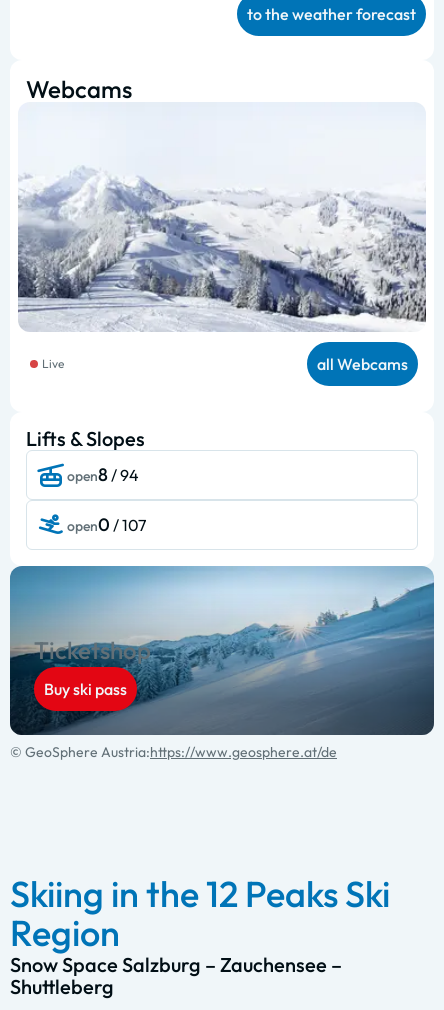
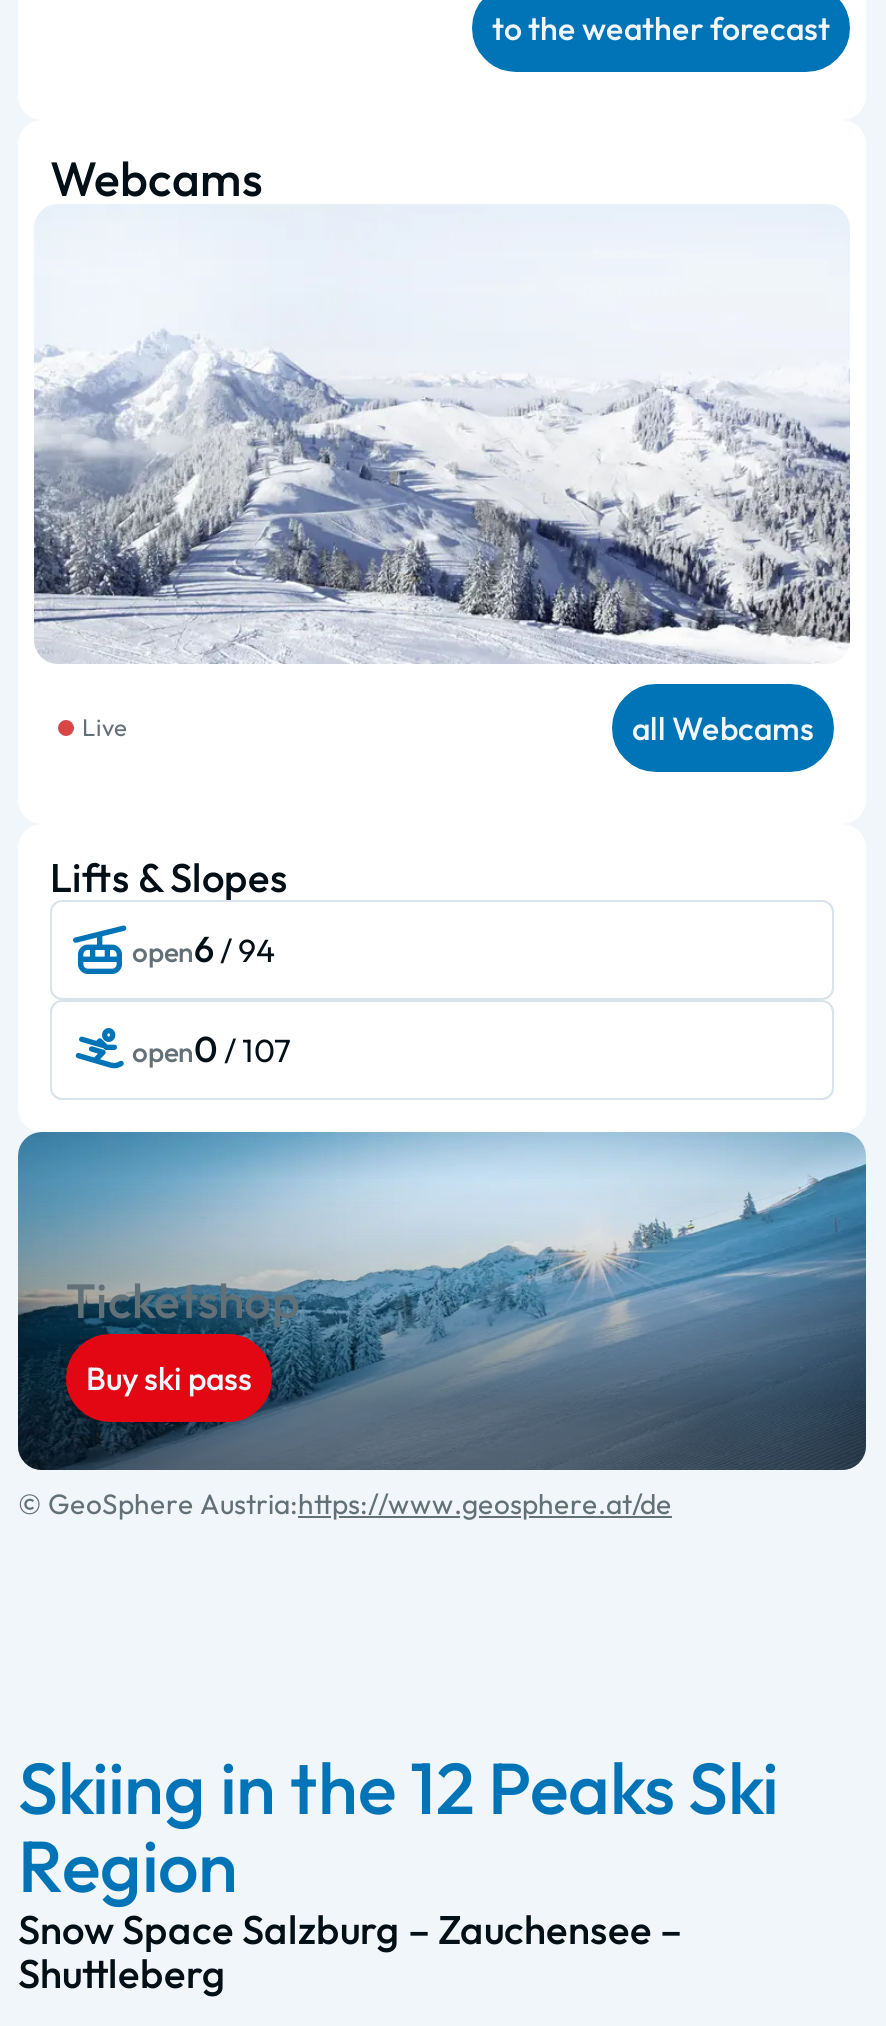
[67,463,139,486] open8 / 94 -> [132,927,276,973] open6 / 94

